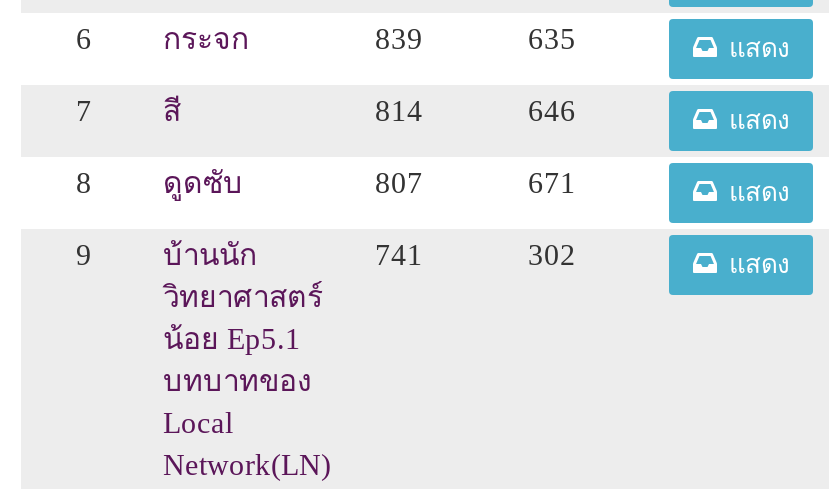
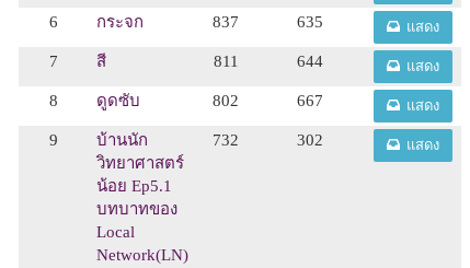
[375,23,423,55] 839 -> [213,13,239,31] 837
[375,95,423,127] 814 -> [213,53,238,70] 811
[528,95,576,127] 646 -> [296,53,323,70] 644
[375,167,423,199] 807 -> [213,92,239,109] 802
[528,167,576,199] 671 -> [296,92,323,109] 667
[375,239,423,271] 741 -> [213,131,239,149] 732

